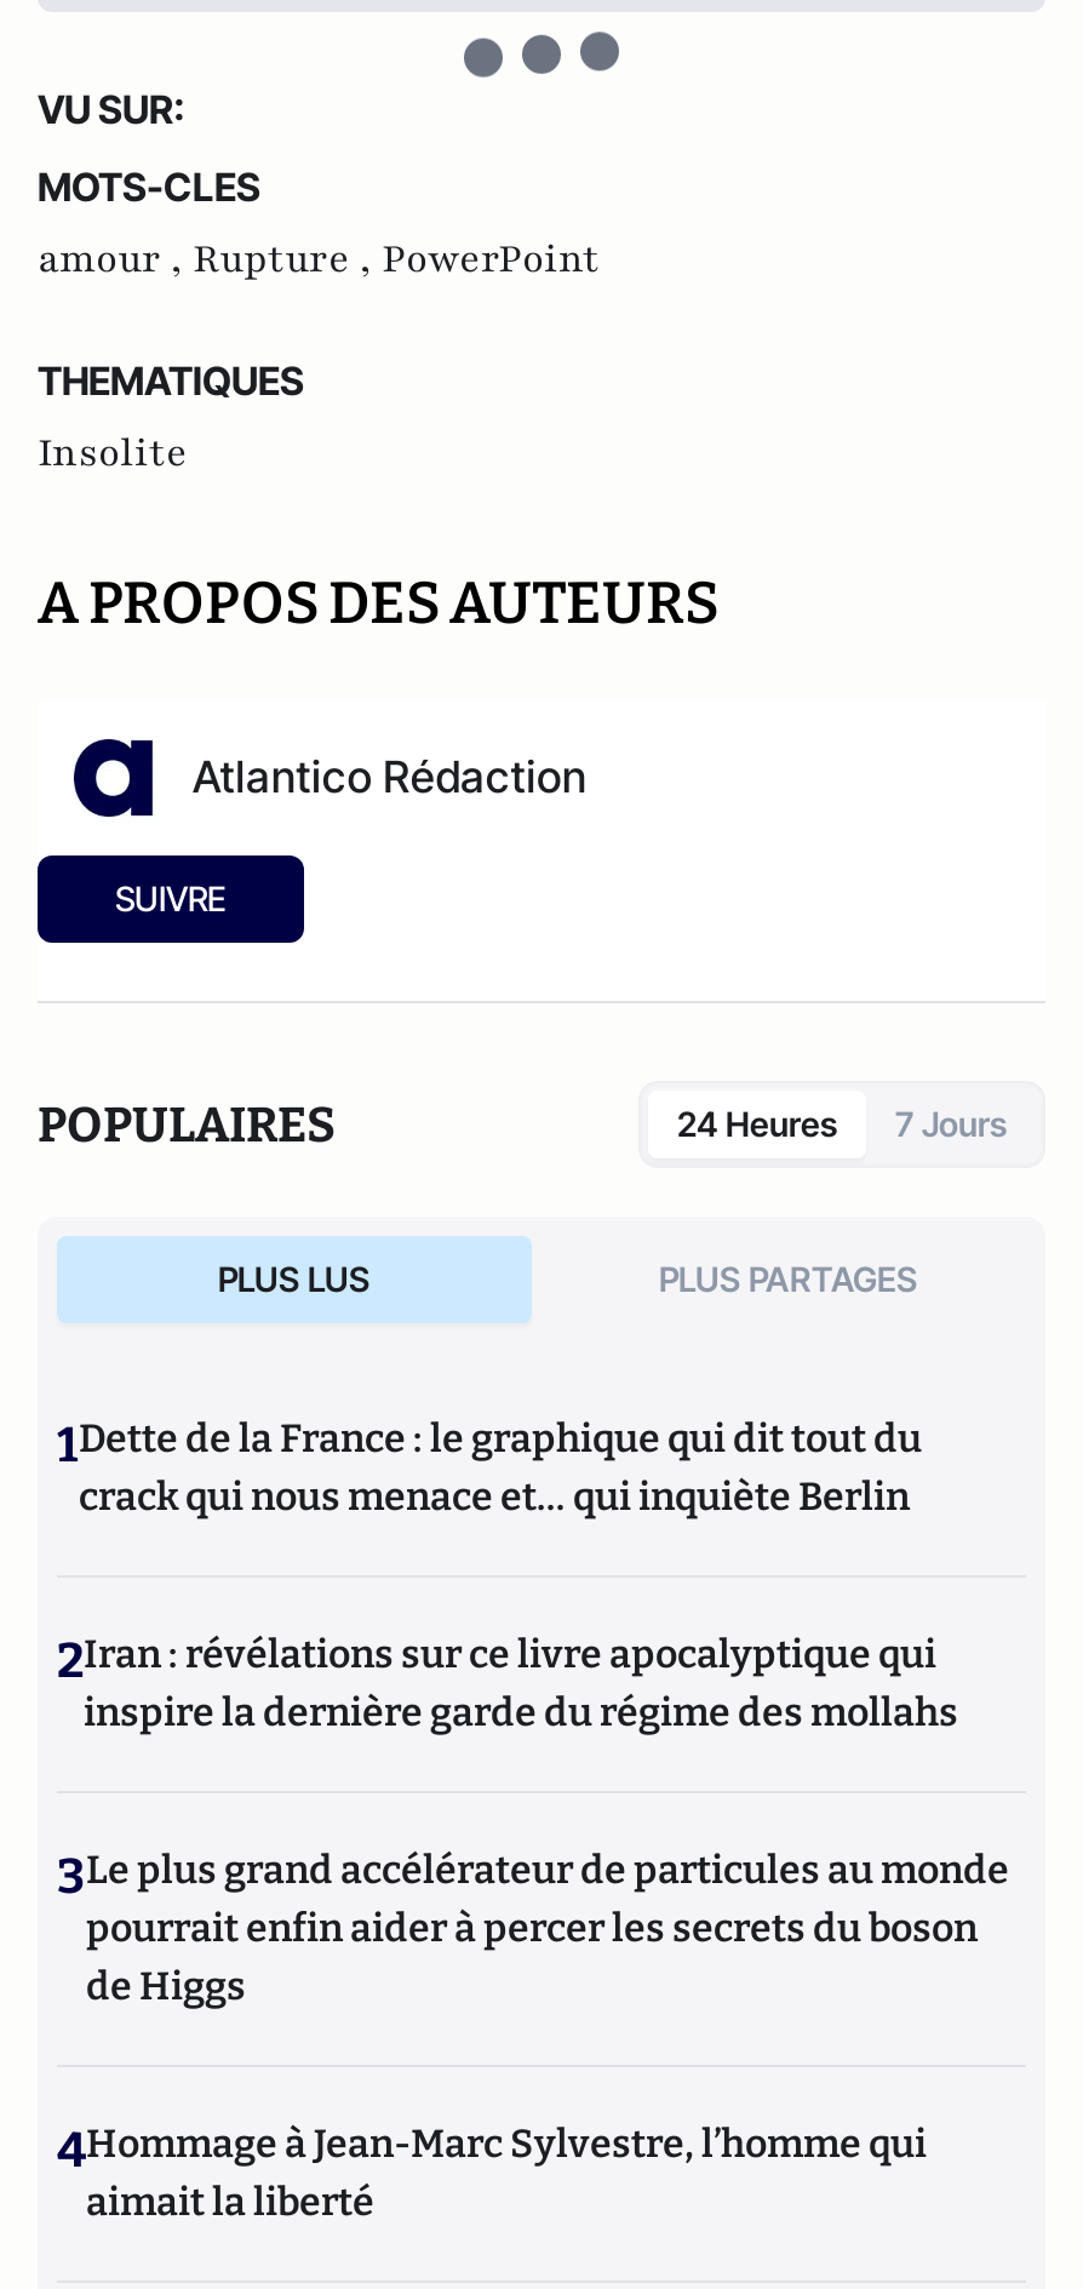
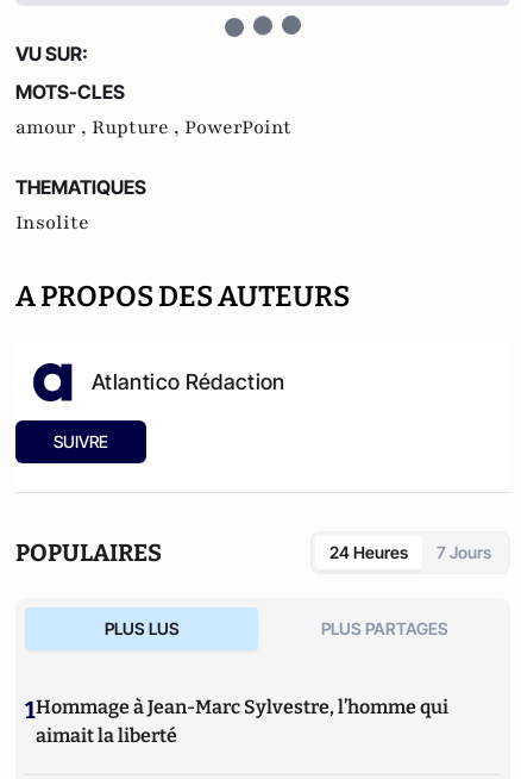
[57,1415,1009,2178] 1Dette de la France : le graphique qui dit tout du | crack qui nous menace et… qui inquiète Berlin | 2Iran : révélations sur ce livre apocalyptique qui | inspire la dernière garde du régime des mollahs | 3Le plus grand accélérateur de particules au monde | pourrait enfin aider à percer les secrets du boson | de Higgs | 4Hommage à Jean-Marc Sylvestre, l’homme qui -> [25,695,448,724] 1Hommage à Jean-Marc Sylvestre, l’homme qui

